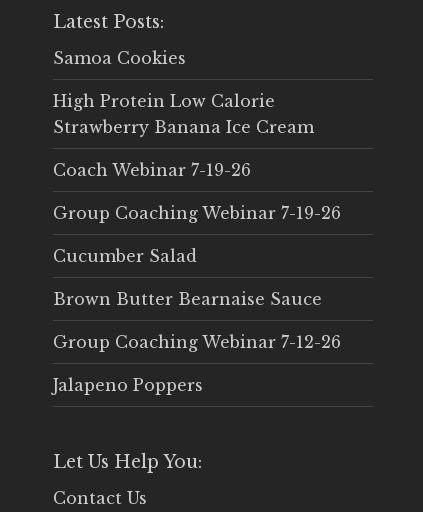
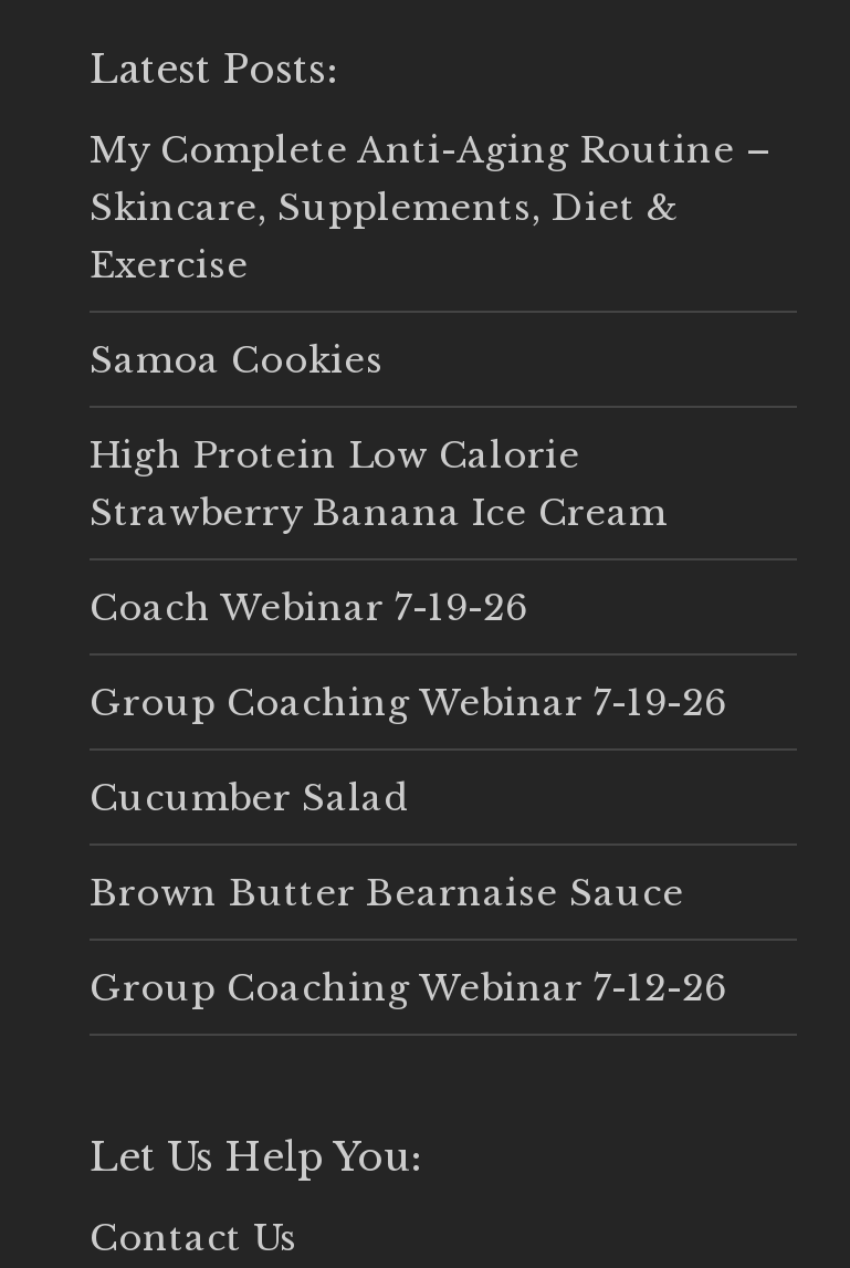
none -> [90,127,770,286] My Complete Anti-Aging Routine – | Skincare, Supplements, Diet & | Exercise
moved [53,48,341,352] -> [90,337,726,1009]: Samoa Cookies | High Protein Low Calorie | Strawberry Banana Ice Cream | Coach Webinar 7-19-26 | Group Coaching Webinar 7-19-26 | Cucumber Salad | Brown Butter Bearnaise Sauce | Group Coaching Webinar 7-12-26
[53,375,203,395] Jalapeno Poppers -> none

